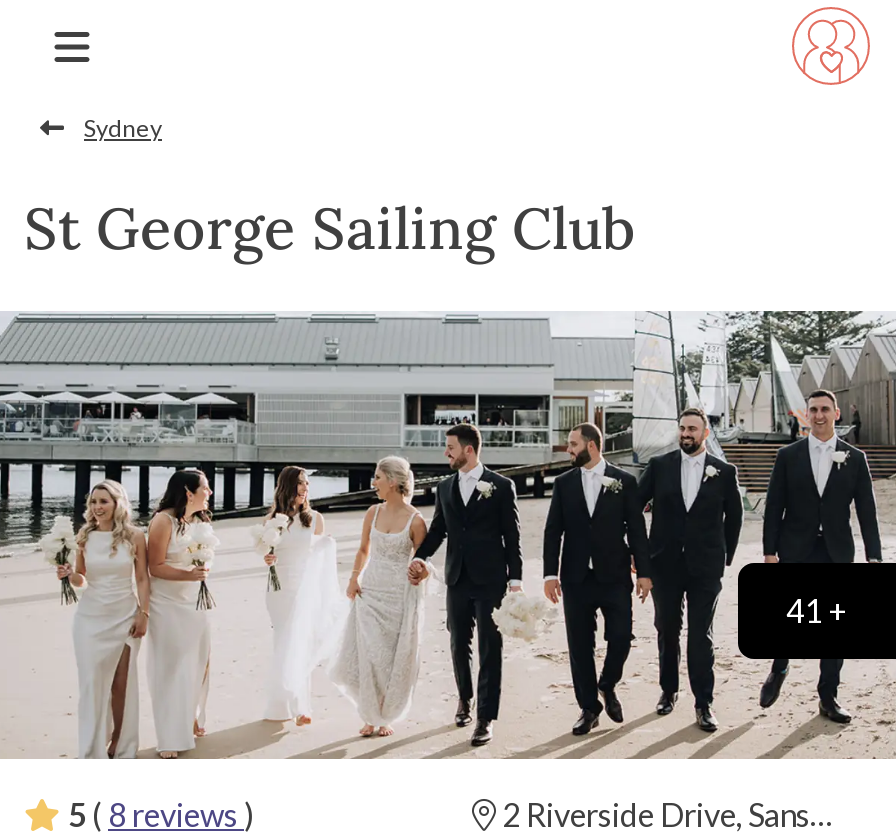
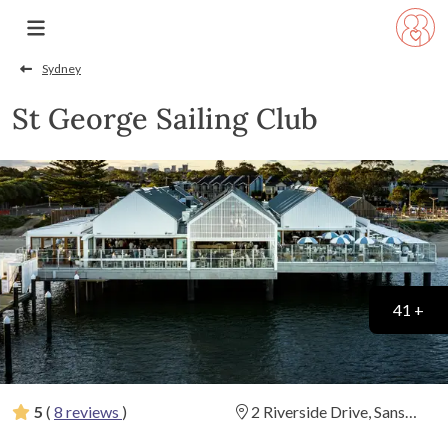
[6,311,890,761] [image] -> [3,159,445,385] [image]

